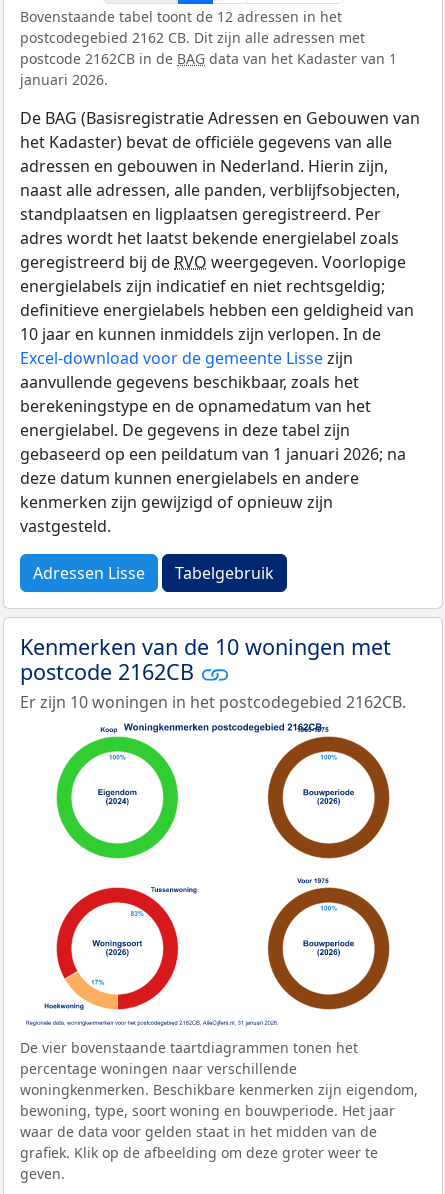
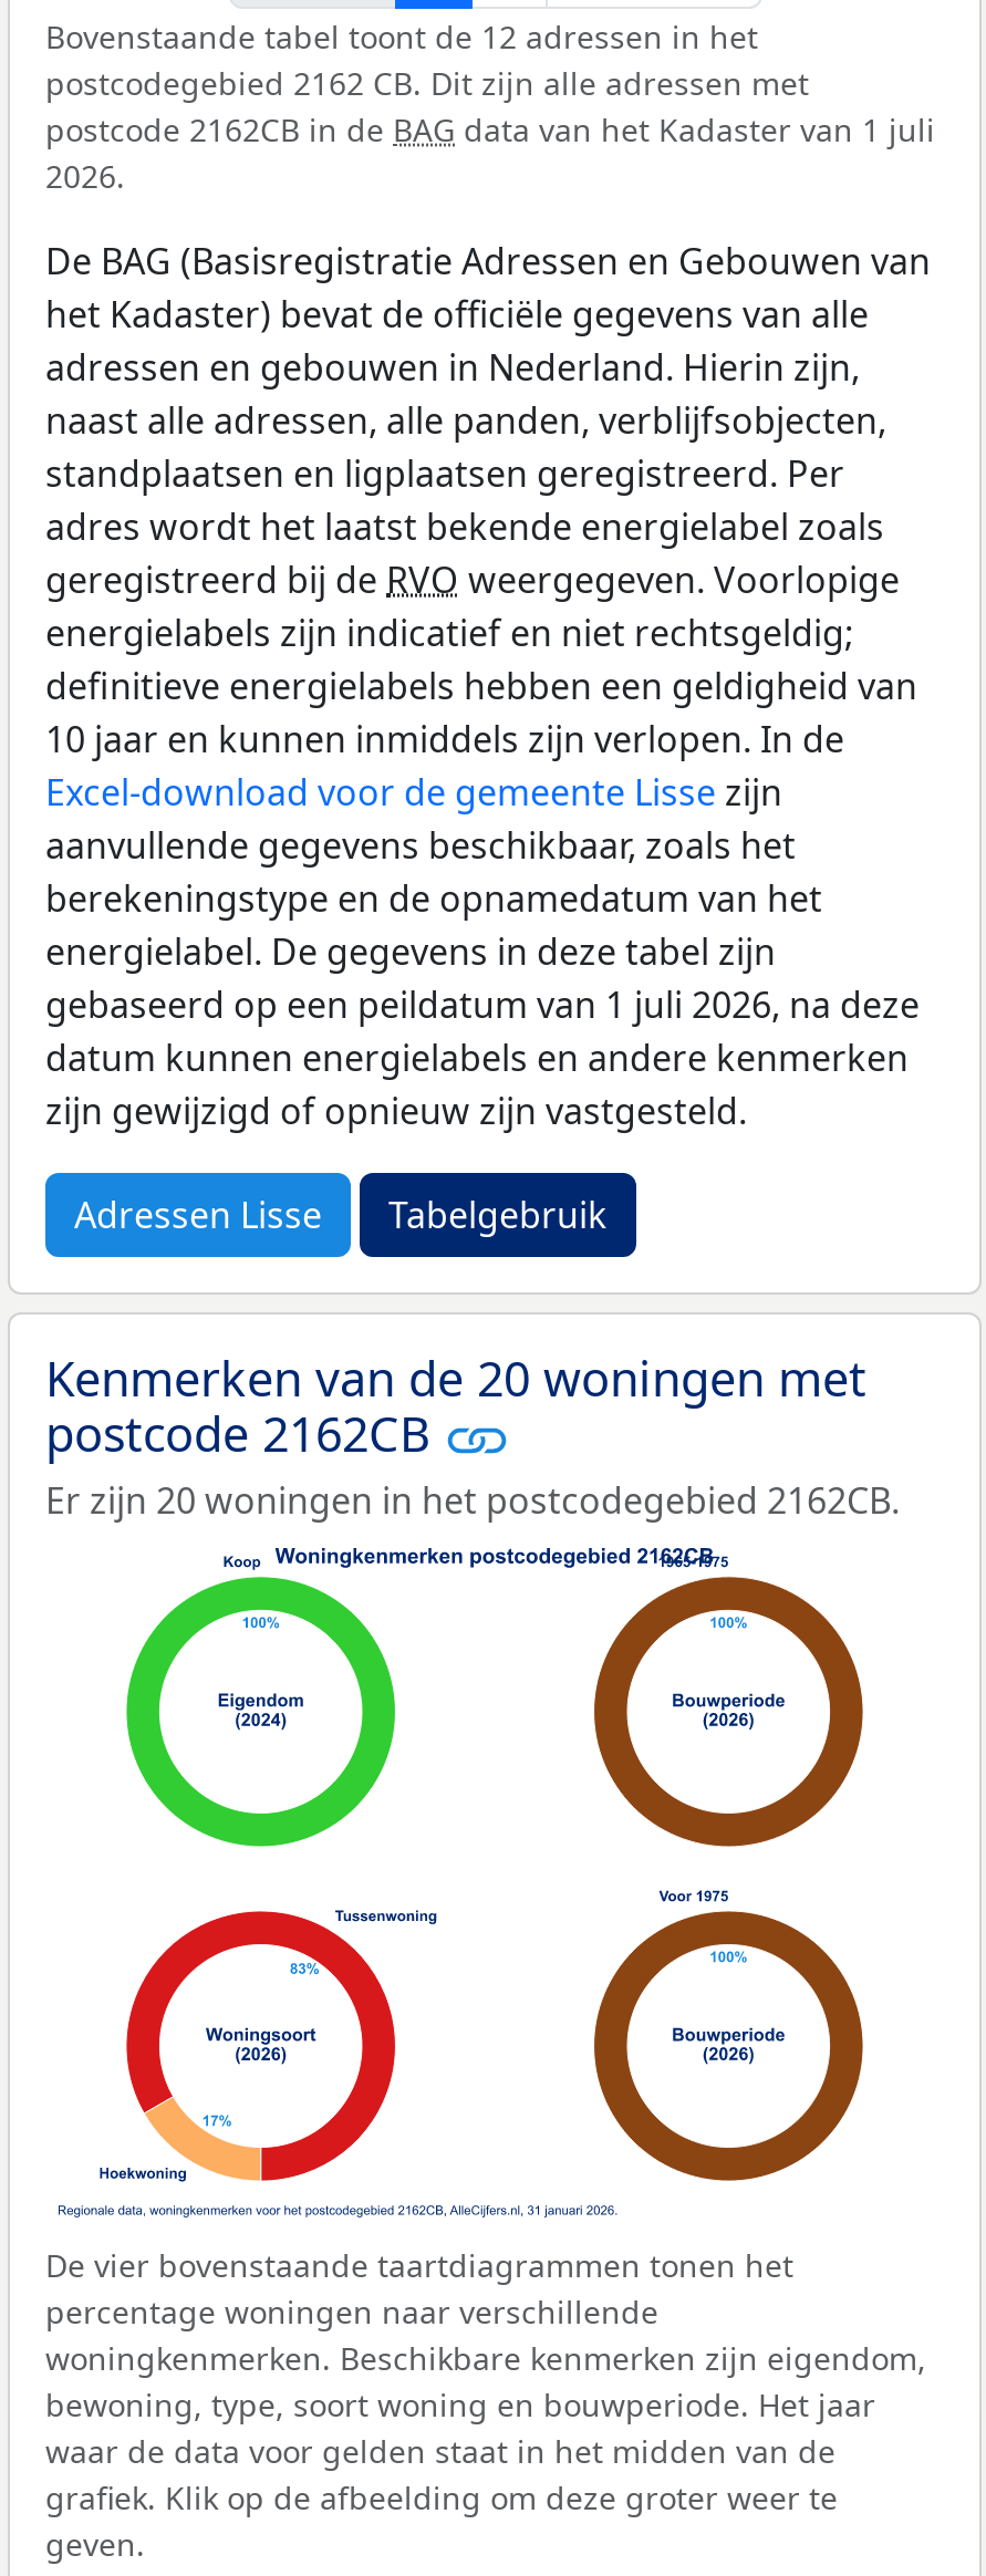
[20,49,397,89] postcode 2162CB in de BAG data van het Kadaster van 1 | januari 2026. -> [45,108,935,197] postcode 2162CB in de BAG data van het Kadaster van 1 juli | 2026.
[20,443,406,537] gebaseerd op een peildatum van 1 januari 2026; na | deze datum kunnen energielabels en andere | kenmerken zijn gewijzigd of opnieuw zijn | vastgesteld. -> [45,980,920,1135] gebaseerd op een peildatum van 1 juli 2026, na deze | datum kunnen energielabels en andere kenmerken | zijn gewijzigd of opnieuw zijn vastgesteld.
[20,632,391,661] Kenmerken van de 10 woningen met -> [45,1345,866,1409] Kenmerken van de 20 woningen met
[20,691,406,713] Er zijn 10 woningen in het postcodegebied 2162CB. -> [45,1477,900,1525] Er zijn 20 woningen in het postcodegebied 2162CB.

